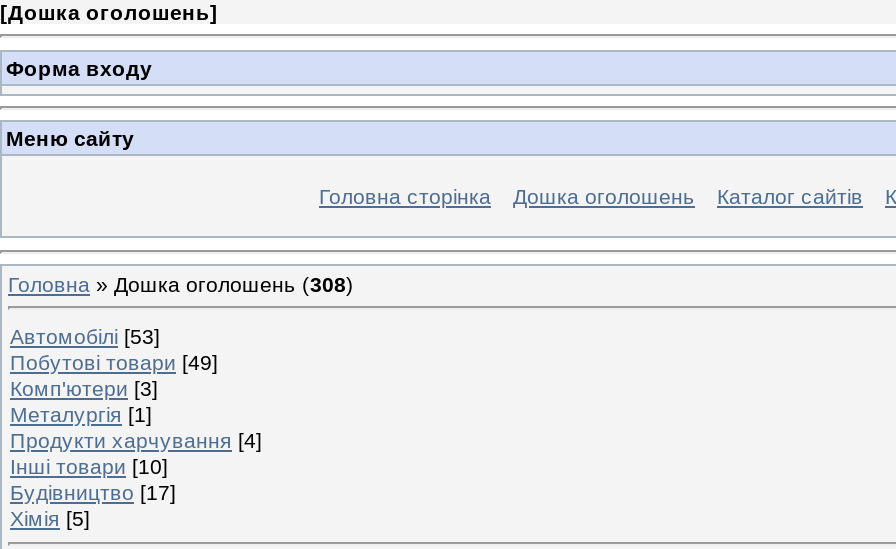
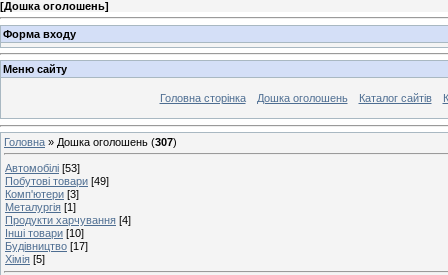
[8,272,354,296] Головна» Дошка оголошень (308) -> [4,136,177,148] Головна» Дошка оголошень (307)

